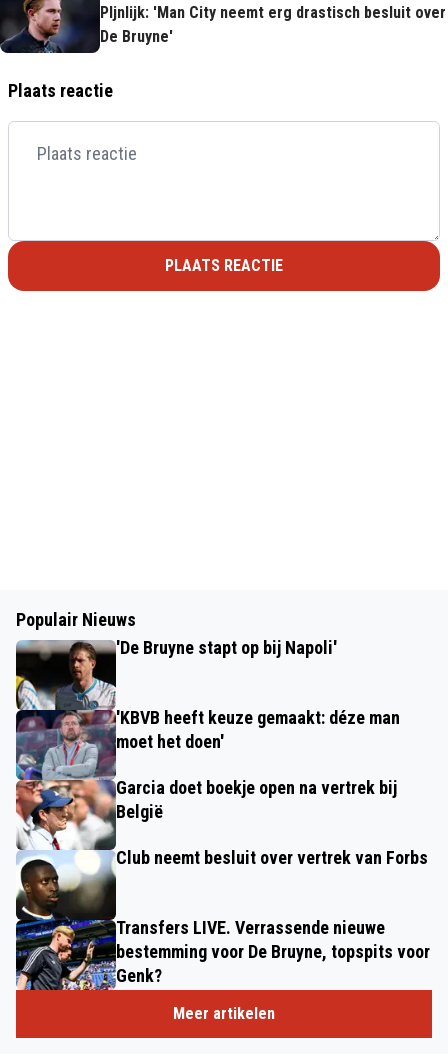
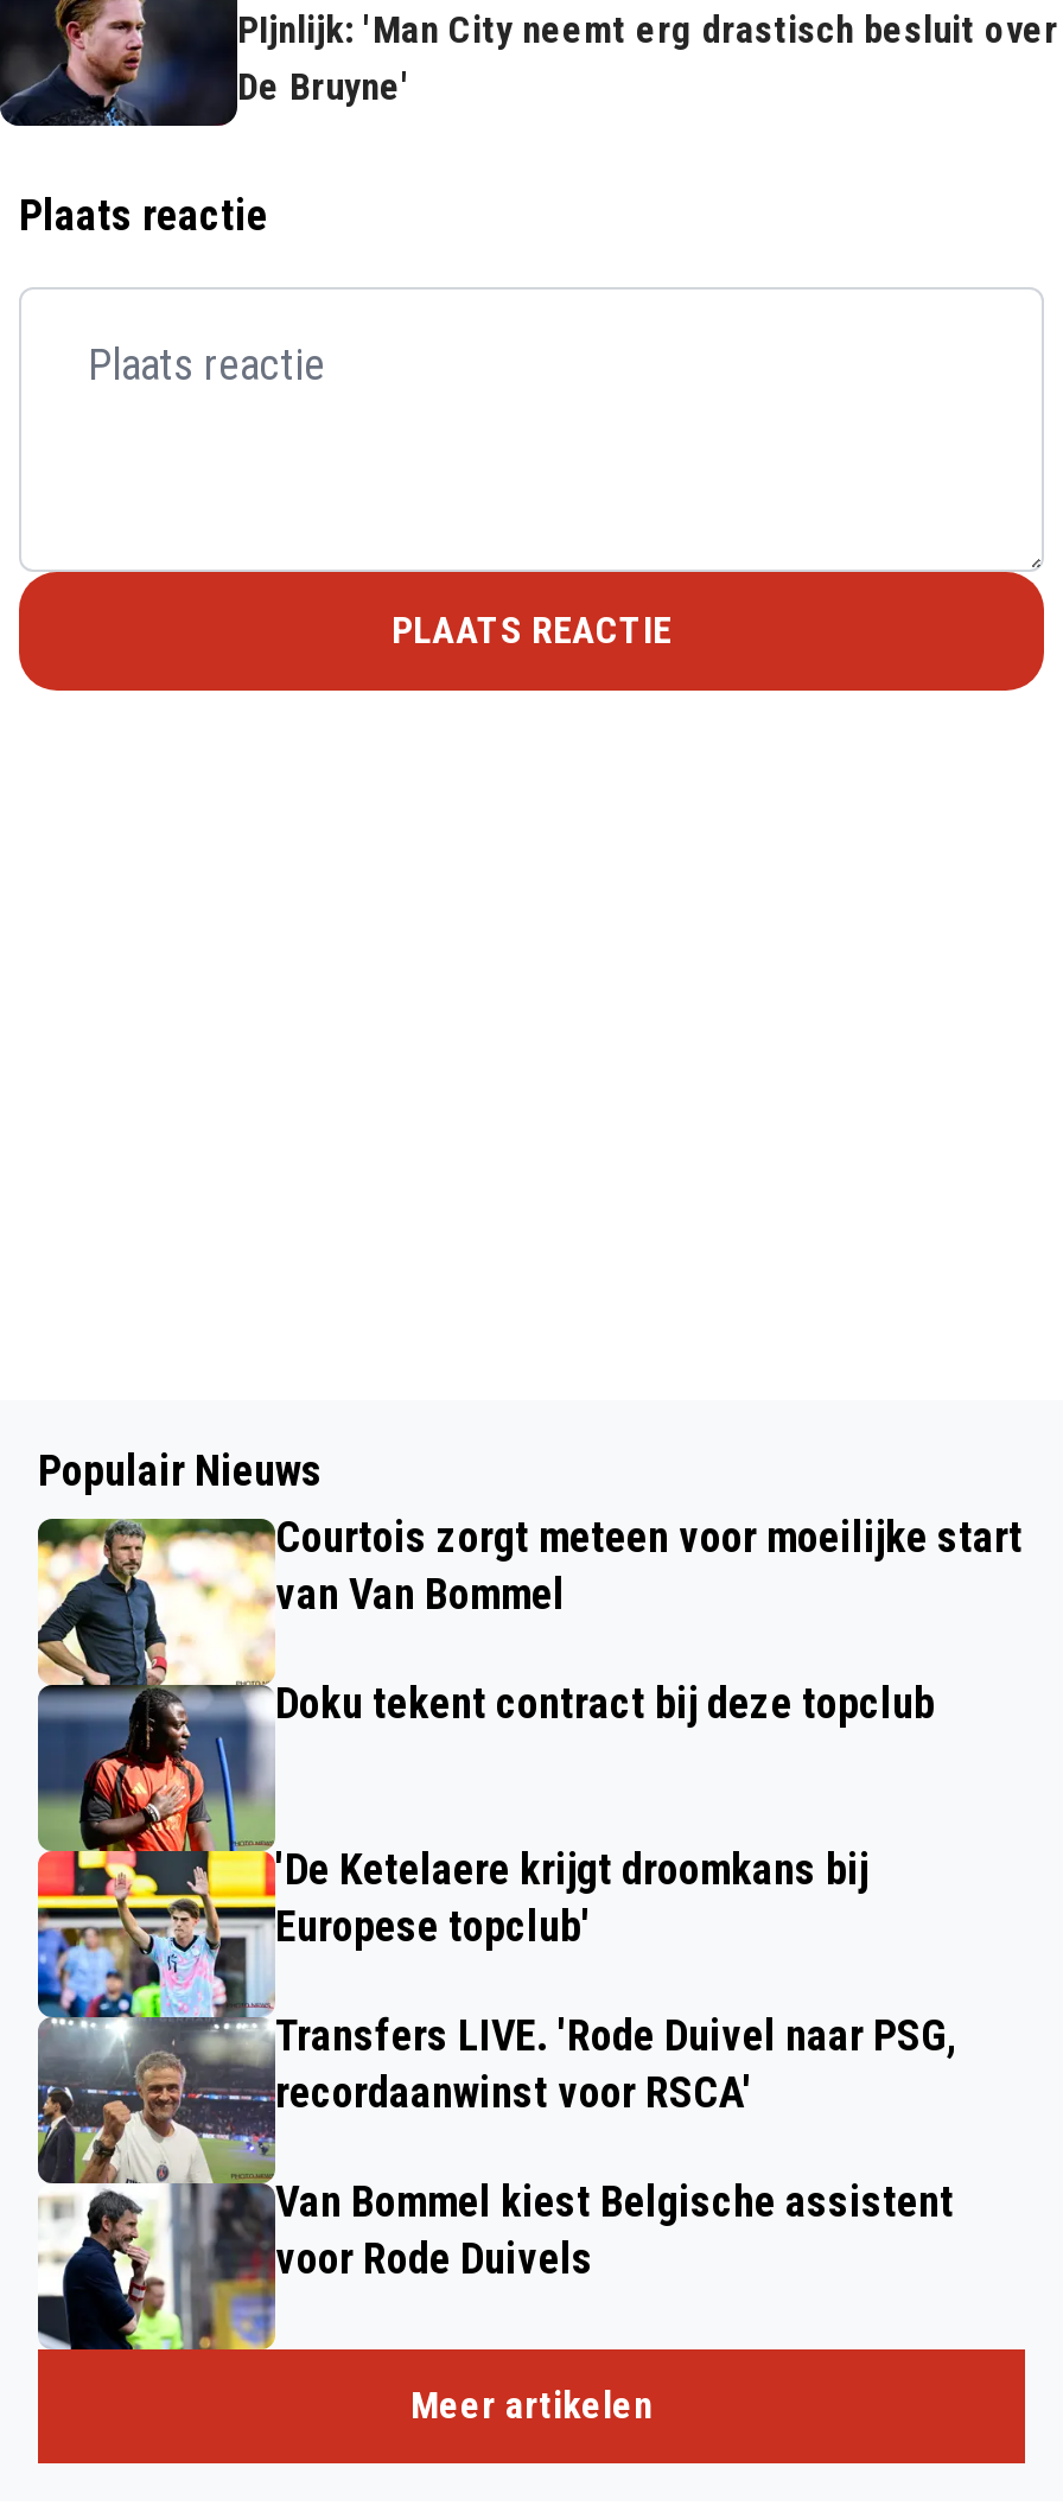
[15,637,337,991] [image] | 'De Bruyne stapt op bij Napoli' -> [36,1512,1023,2352] [image] | Courtois zorgt meteen voor moeilijke start | van Van Bommel
[116,707,400,752] 'KBVB heeft keuze gemaakt: déze man | moet het doen' -> [275,1678,935,1728] Doku tekent contract bij deze topclub
[116,777,397,822] Garcia doet boekje open na vertrek bij | België -> [275,1844,868,1951] 'De Ketelaere krijgt droomkans bij | Europese topclub'
[116,847,428,868] Club neemt besluit over vertrek van Forbs -> [275,2010,959,2117] Transfers LIVE. 'Rode Duivel naar PSG, | recordaanwinst voor RSCA'
[116,917,430,986] Transfers LIVE. Verrassende nieuwe | bestemming voor De Bruyne, topspits voor | Genk? -> [275,2176,954,2283] Van Bommel kiest Belgische assistent | voor Rode Duivels

